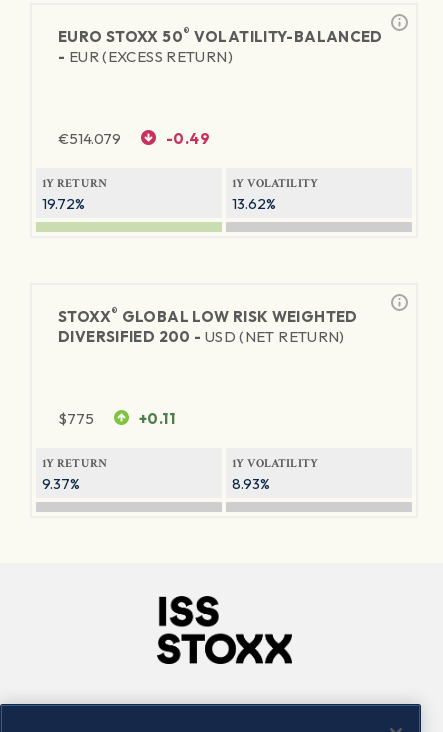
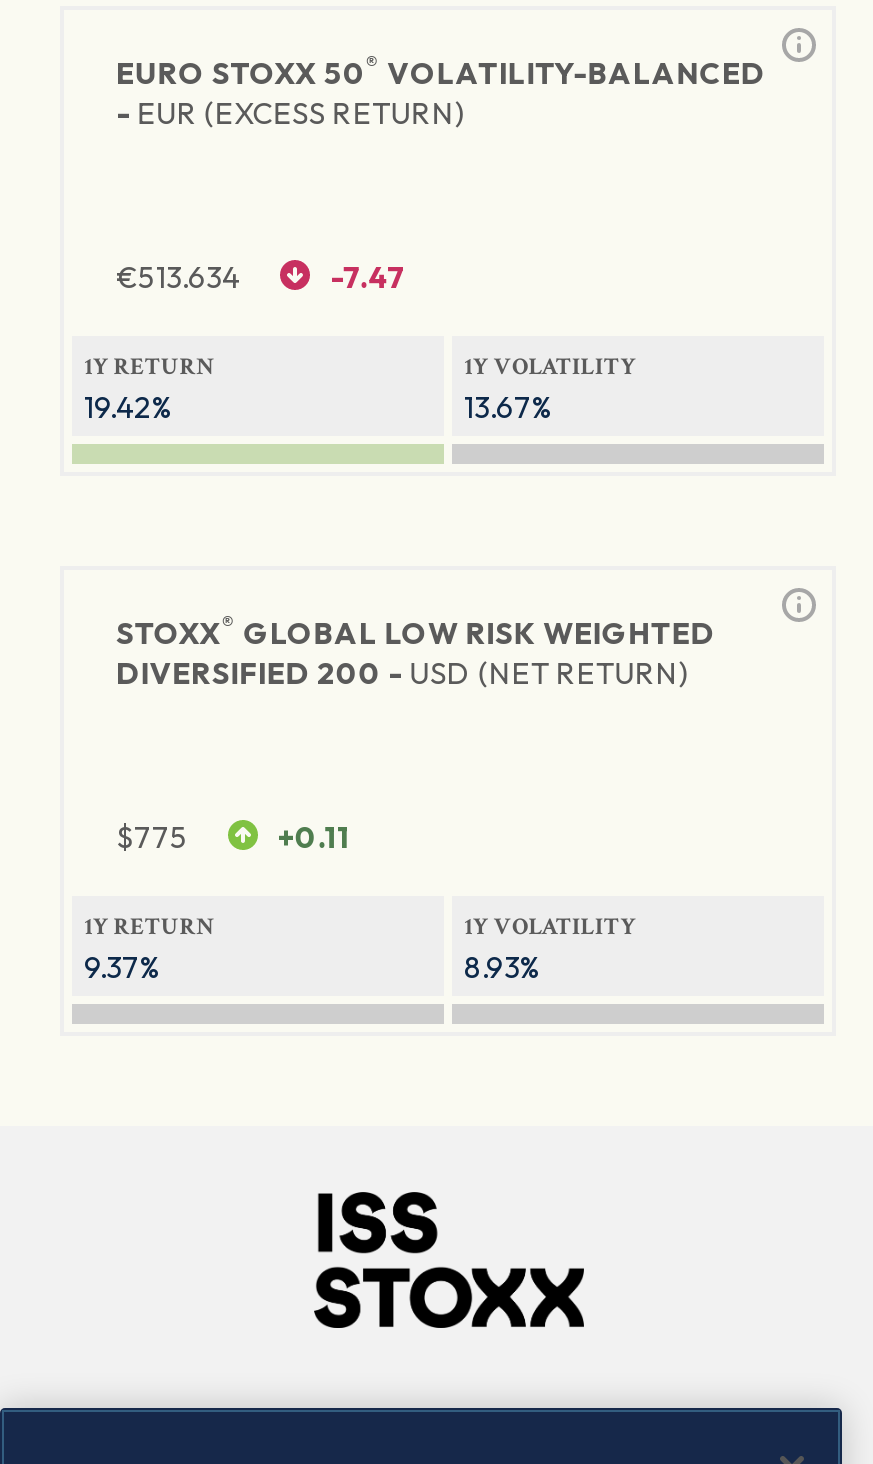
[58,129,121,148] €514.079 -> [116,258,240,296] €513.634
[166,129,210,148] -0.49 -> [330,258,406,296] -7.47
[42,194,85,213] 19.72% -> [84,388,172,426] 19.42%
[232,194,276,213] 13.62% -> [464,388,552,426] 13.67%

